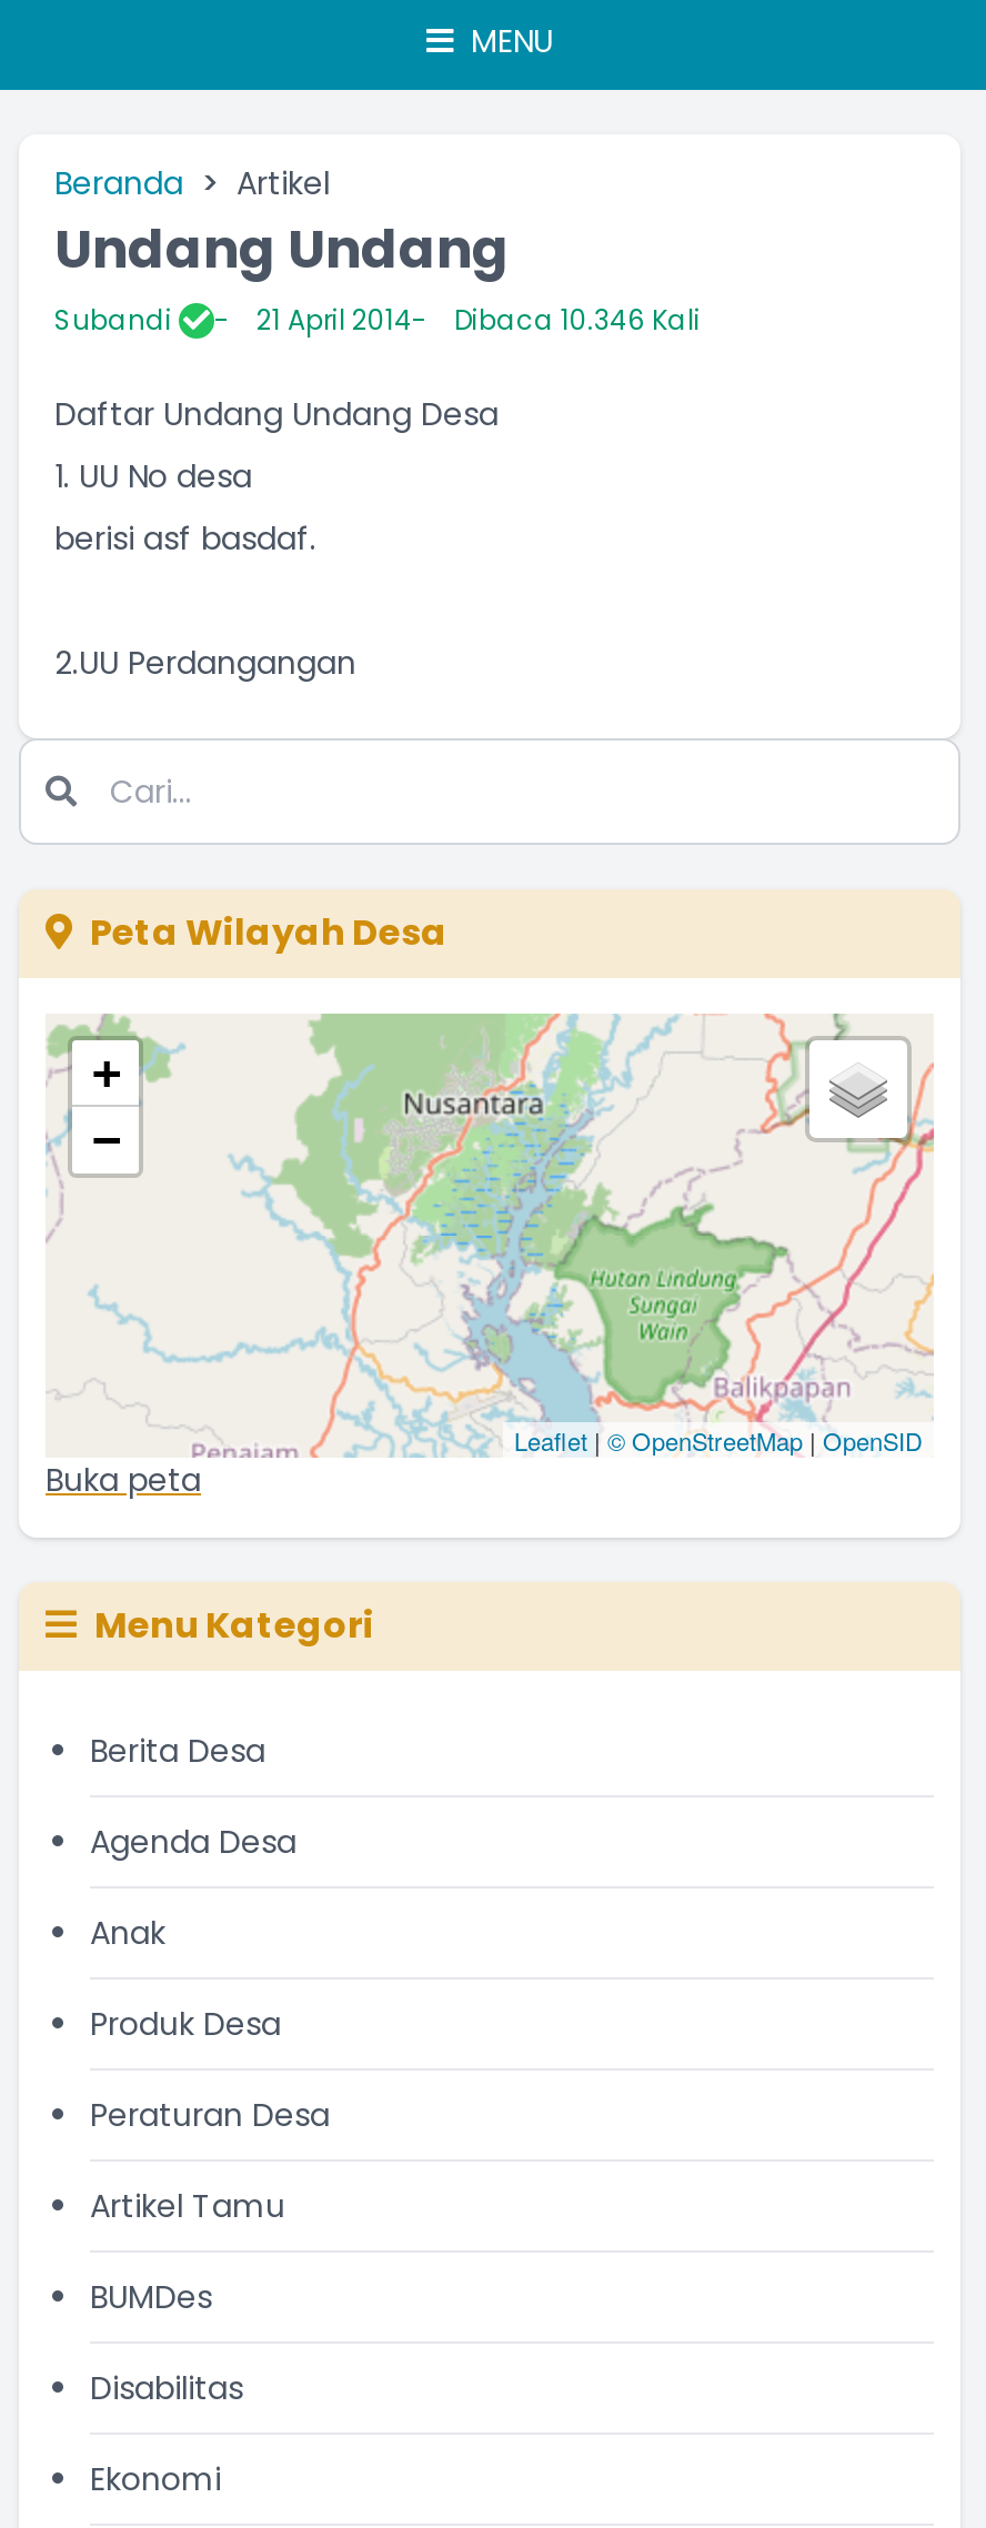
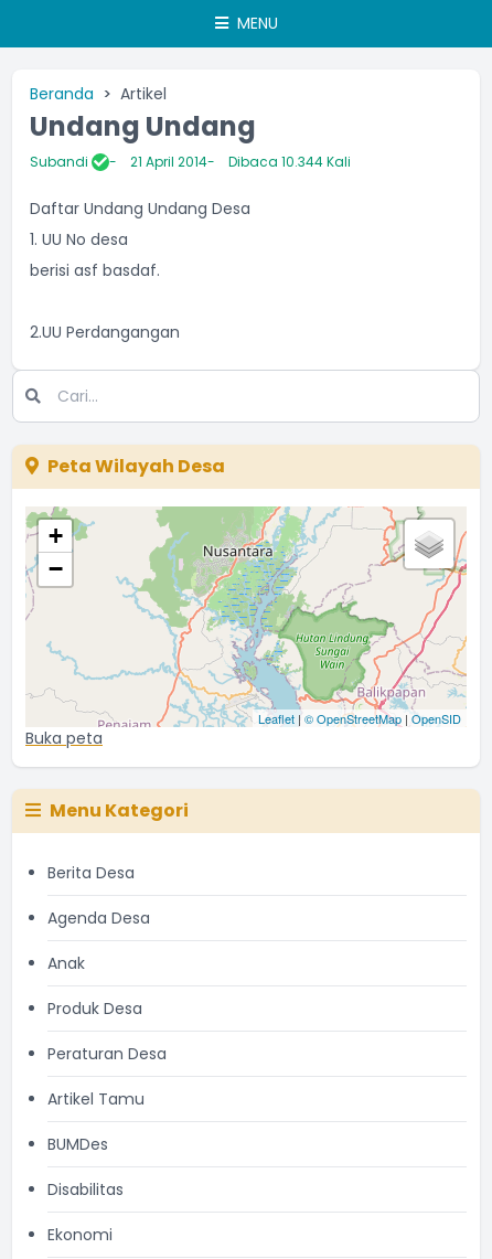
[256,301,701,339] 21 April 2014 Dibaca 10.346 Kali -> [130,152,351,171] 21 April 2014 Dibaca 10.344 Kali

